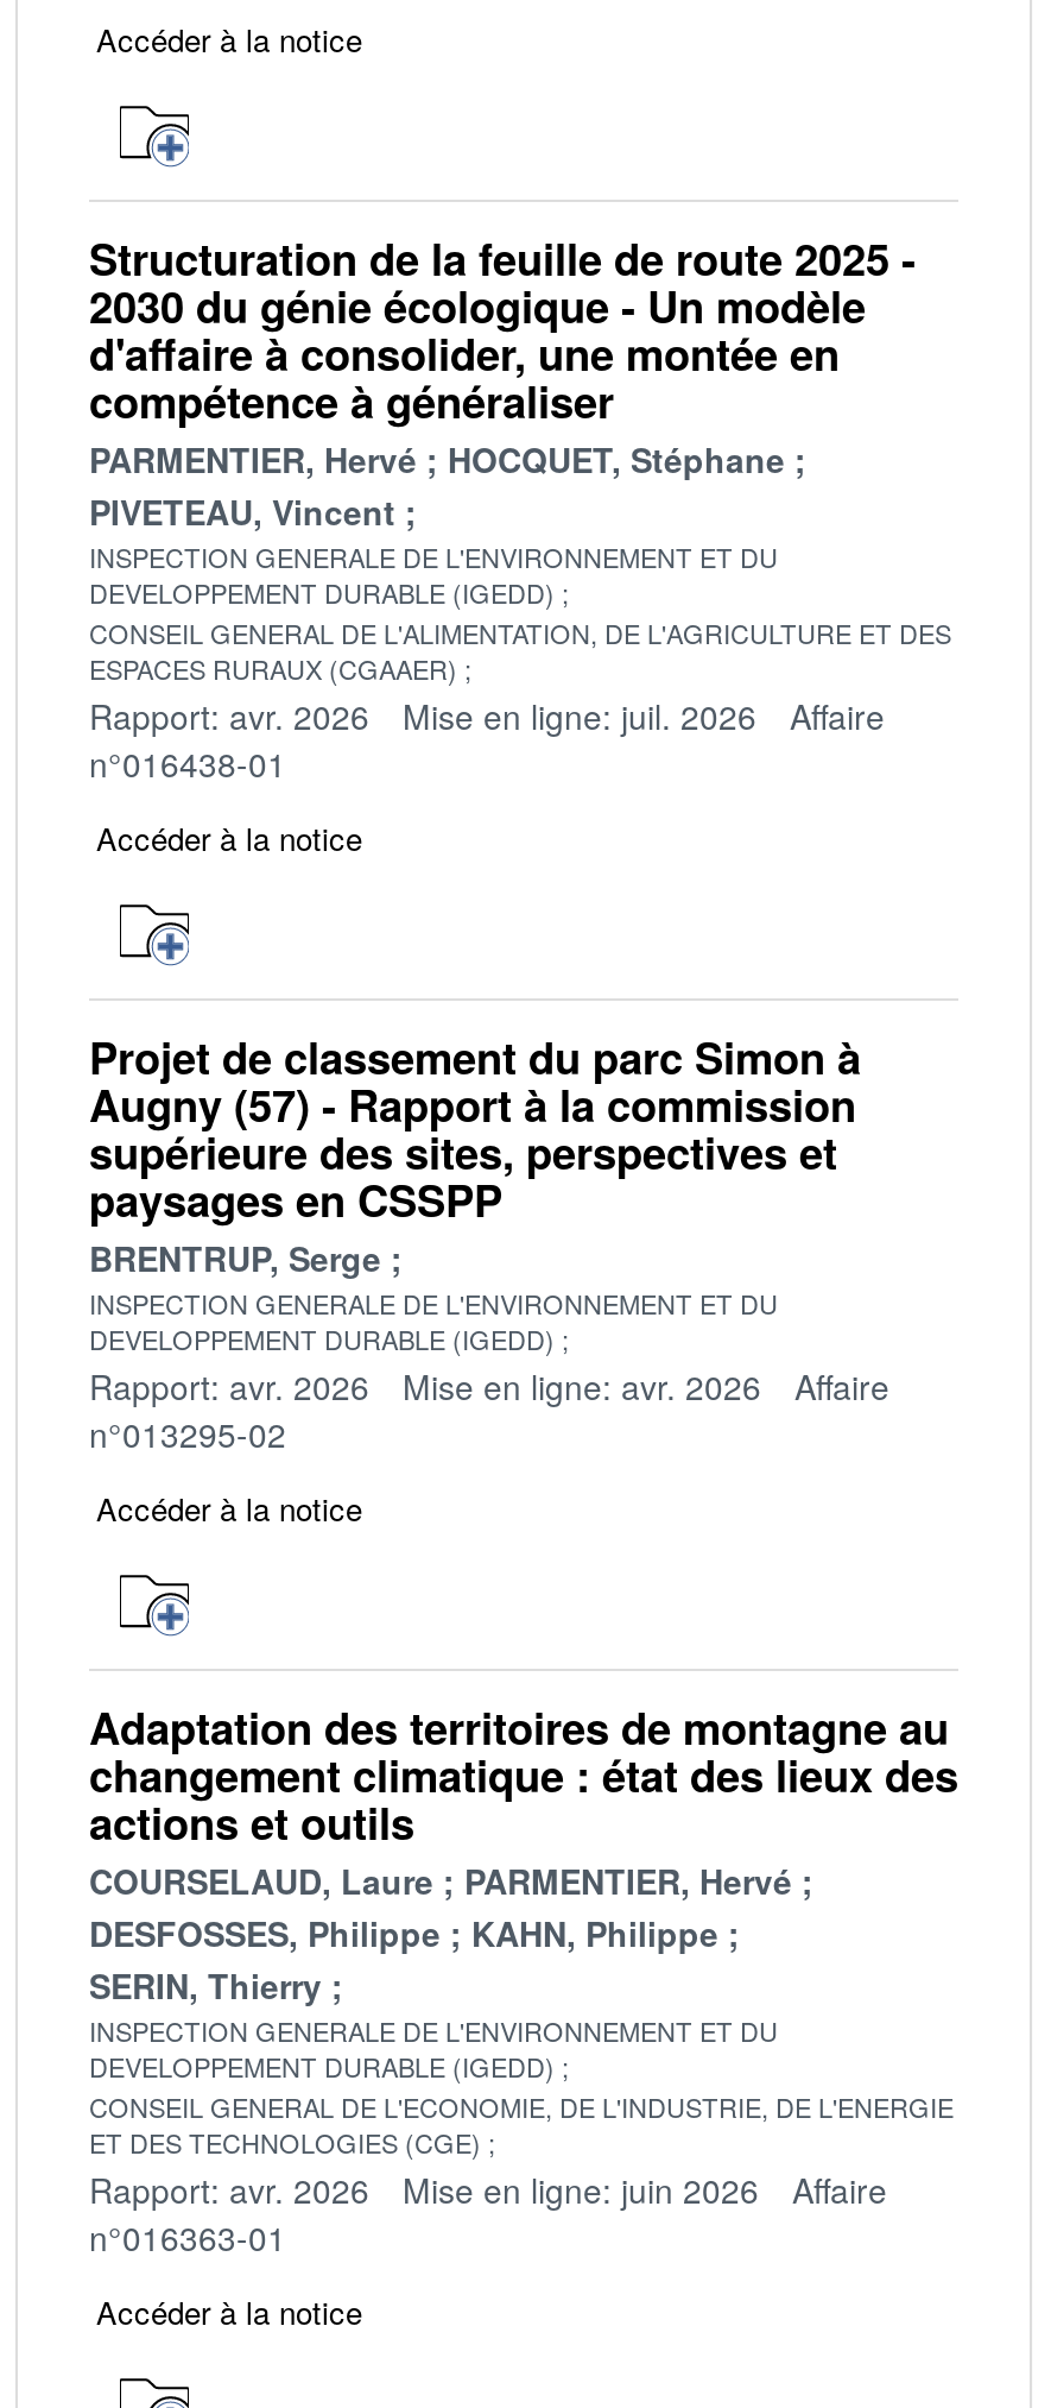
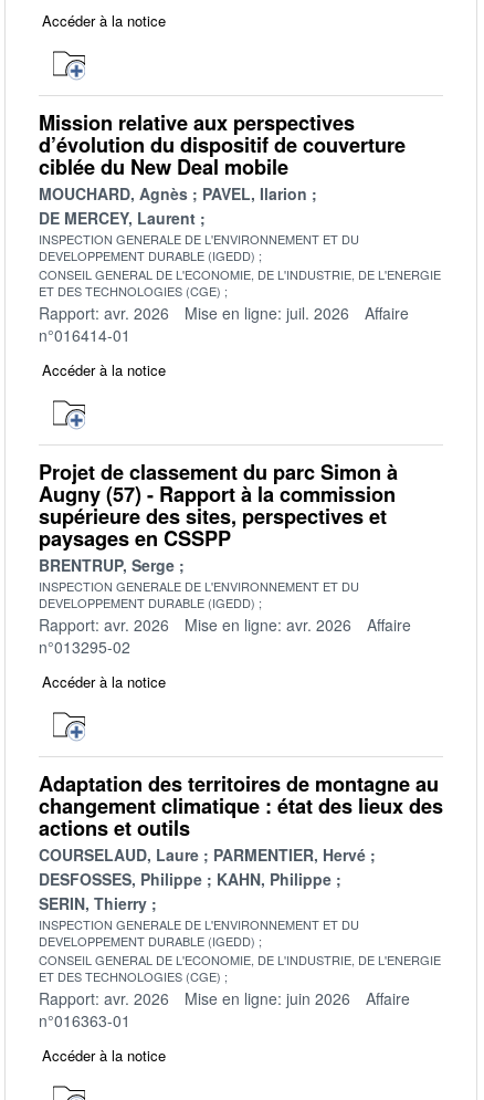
[89,229,916,536] Structuration de la feuille de route 2025 - | 2030 du génie écologique - Un modèle | d'affaire à consolider, une montée en | compétence à généraliser | PARMENTIER, Hervé | HOCQUET, Stéphane | PIVETEAU, Vincent -> [39,109,406,229] Mission relative aux perspectives | d’évolution du dispositif de couverture | ciblée du New Deal mobile | MOUCHARD, Agnès | PAVEL, Ilarion | DE MERCEY, Laurent
[89,614,951,688] CONSEIL GENERAL DE L'ALIMENTATION, DE L'AGRICULTURE ET DES | ESPACES RURAUX (CGAAER) -> [39,266,441,300] CONSEIL GENERAL DE L'ECONOMIE, DE L'INDUSTRIE, DE L'ENERGIE | ET DES TECHNOLOGIES (CGE)
[89,740,286,788] n°016438-01 -> [39,324,130,346] n°016414-01

